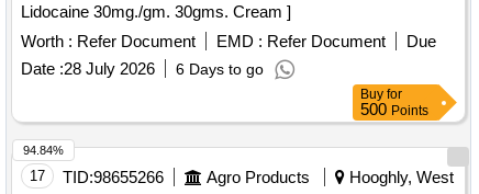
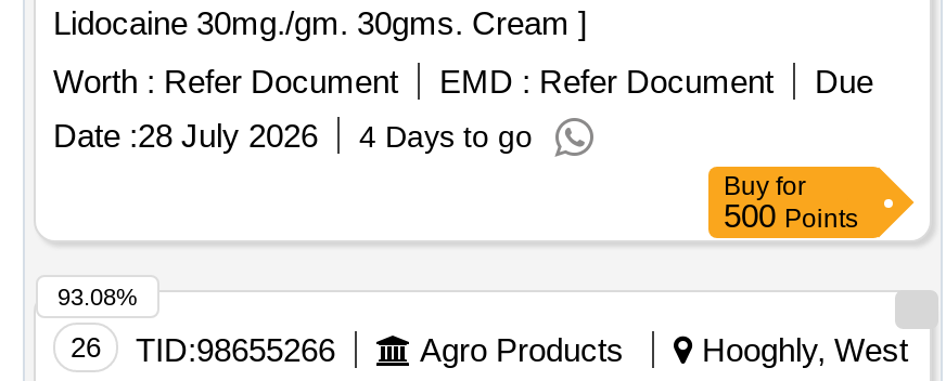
[21,59,264,78] Date : 28 July 2026 6 Days to go -> [53,117,533,154] Date : 28 July 2026 4 Days to go
[23,144,64,157] 94.84% -> [57,284,138,310] 93.08%
[30,168,164,187] 17 TID:98655266 -> [71,332,335,368] 26 TID:98655266

